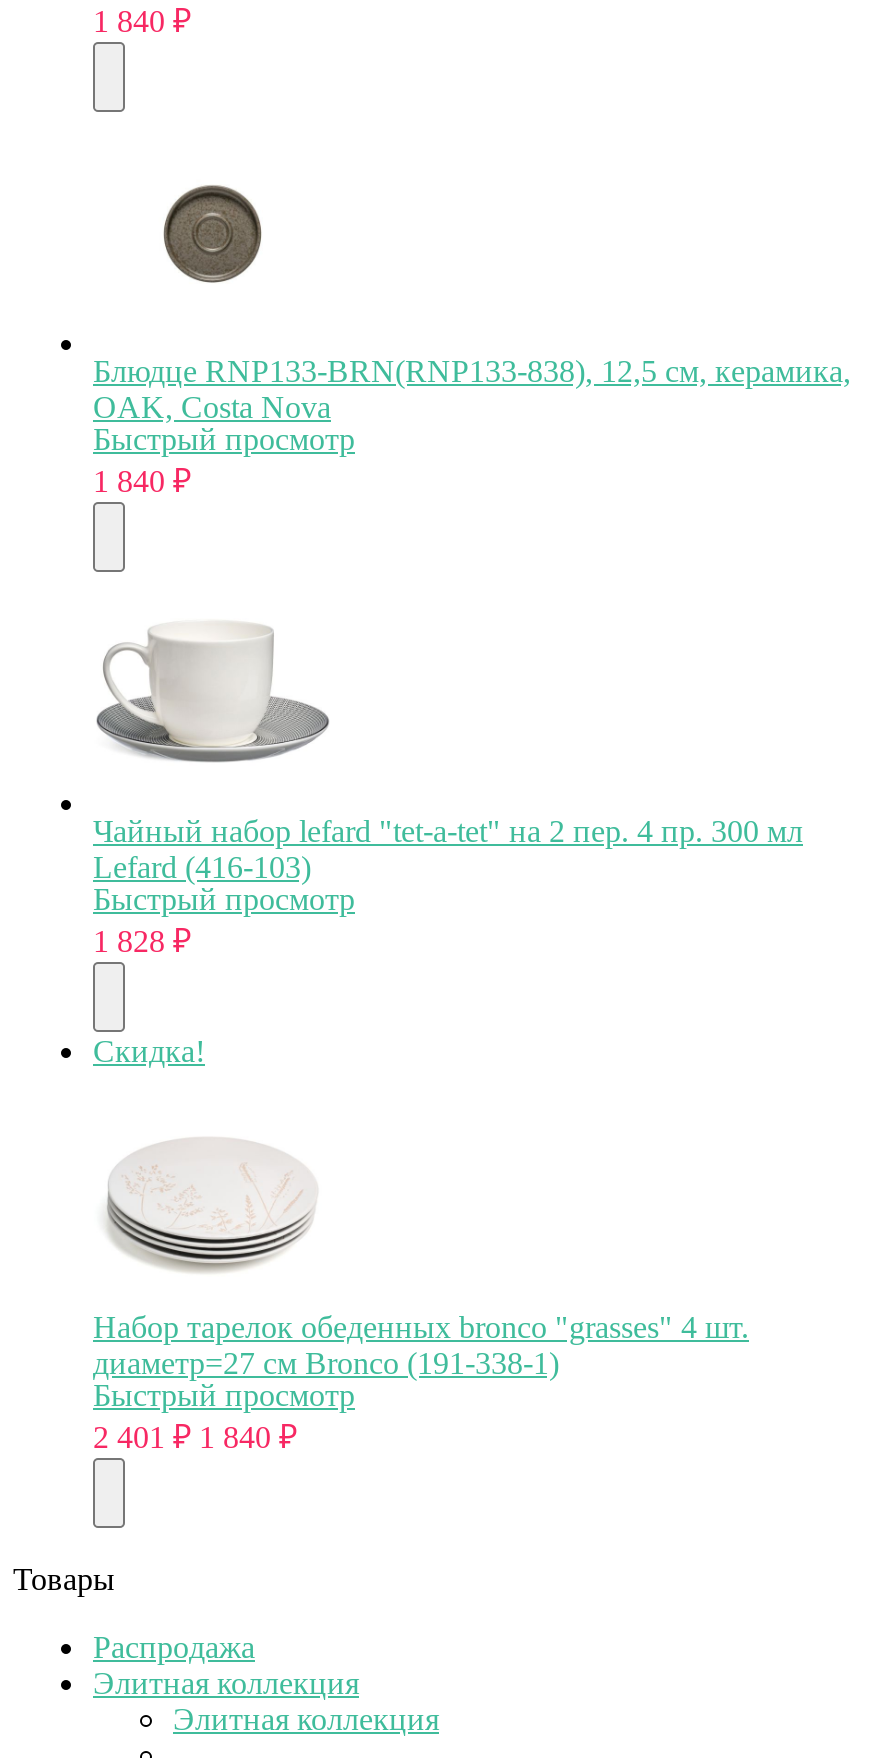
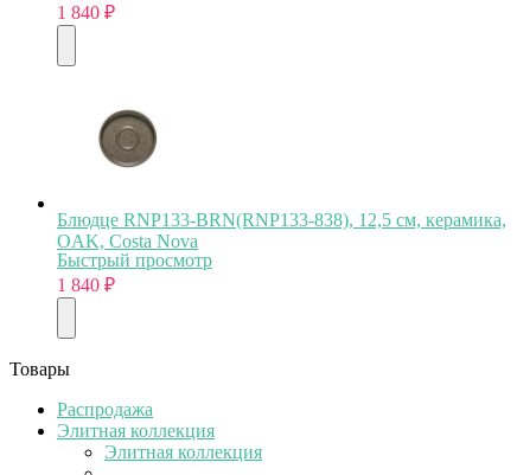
[93,620,803,1068] [image] | Чайный набор lefard "tet-a-tet" на 2 пер. 4 пр. 300 мл | Lefard (416-103) | Быстрый просмотр | 1 828 ₽ | Скидка! -> none
[93,1138,749,1454] [image] | Набор тарелок обеденных bronco "grasses" 4 шт. | диаметр=27 см Bronco (191-338-1) | Быстрый просмотр | 2 401 ₽ 1 840 ₽ -> none

